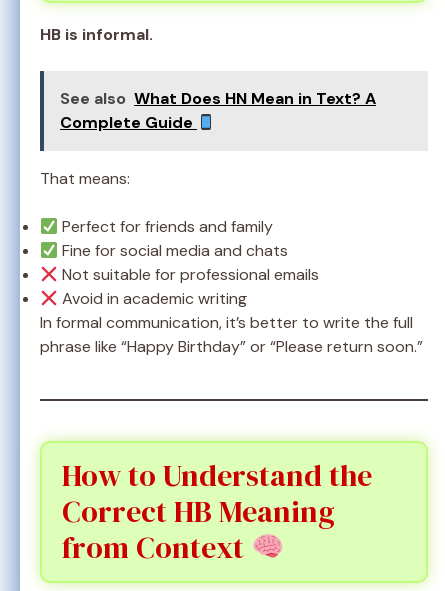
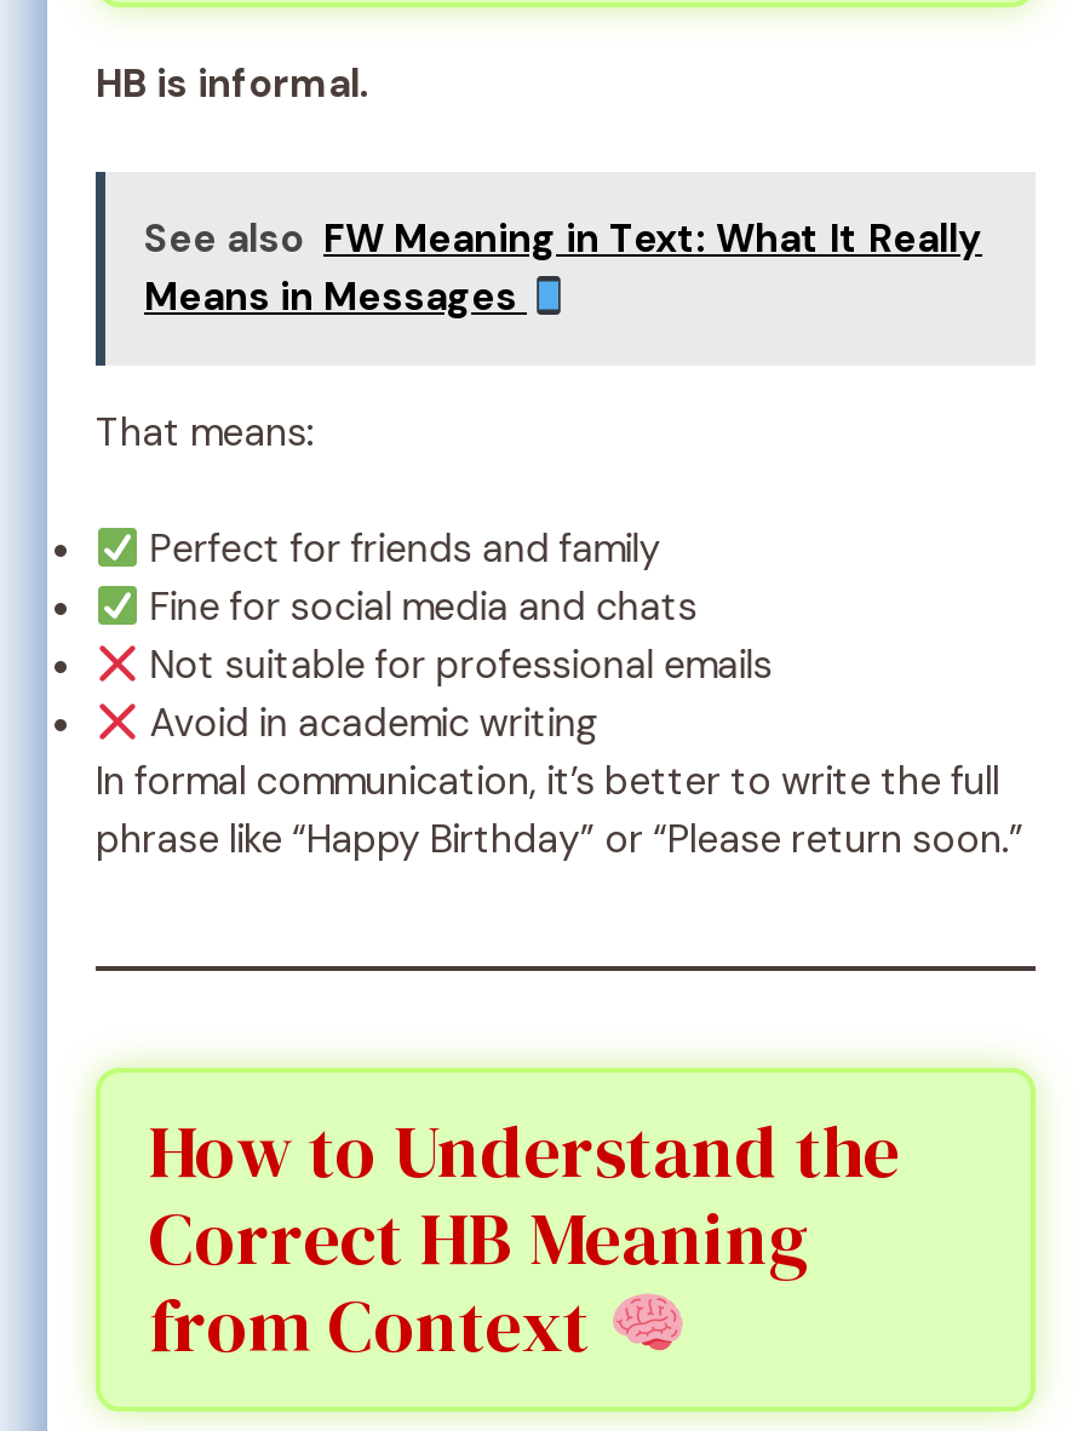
[60,88,376,133] See also What Does HN Mean in Text? A | Complete Guide -> [144,214,982,323] See also FW Meaning in Text: What It Really | Means in Messages

